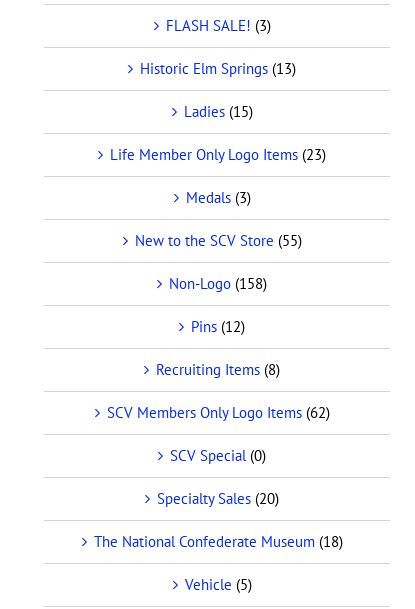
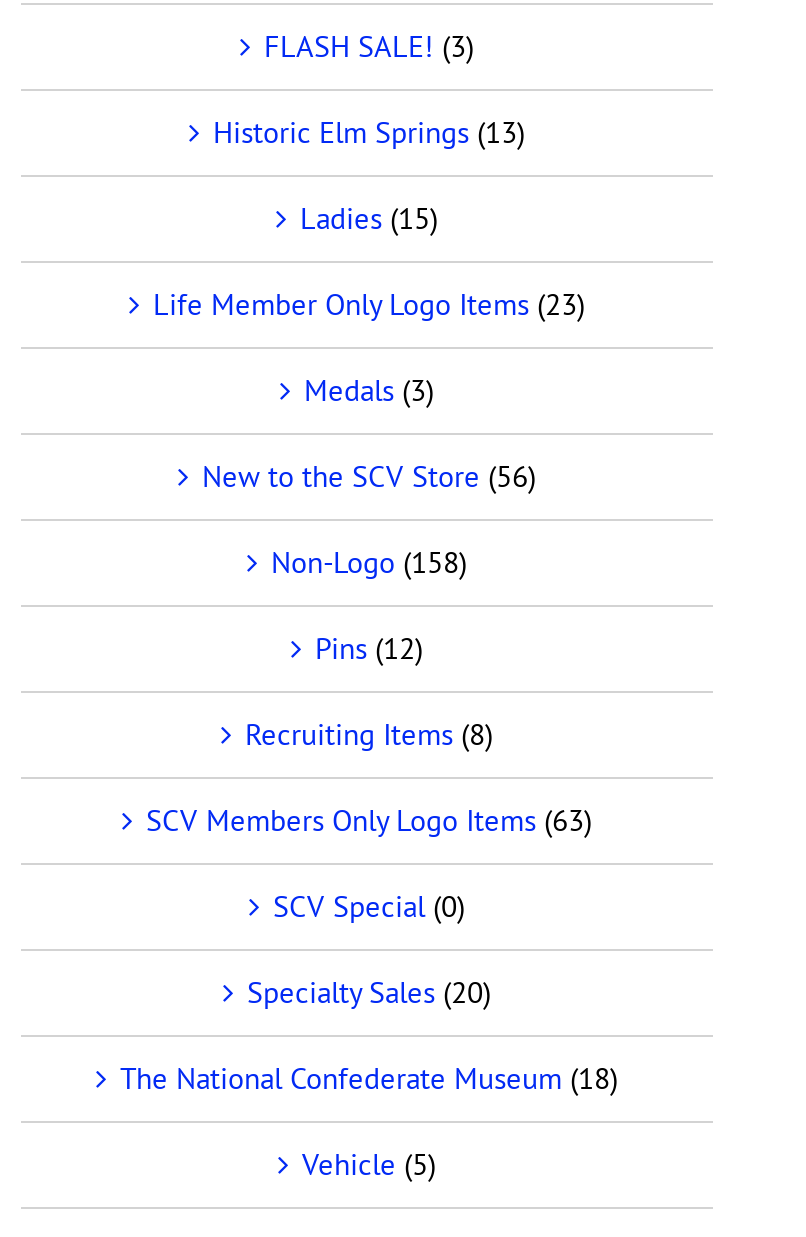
[134,231,301,250] New to the SCV Store (55) -> [202,457,536,495] New to the SCV Store (56)
[106,403,329,422] SCV Members Only Logo Items (62) -> [146,801,592,839] SCV Members Only Logo Items (63)

